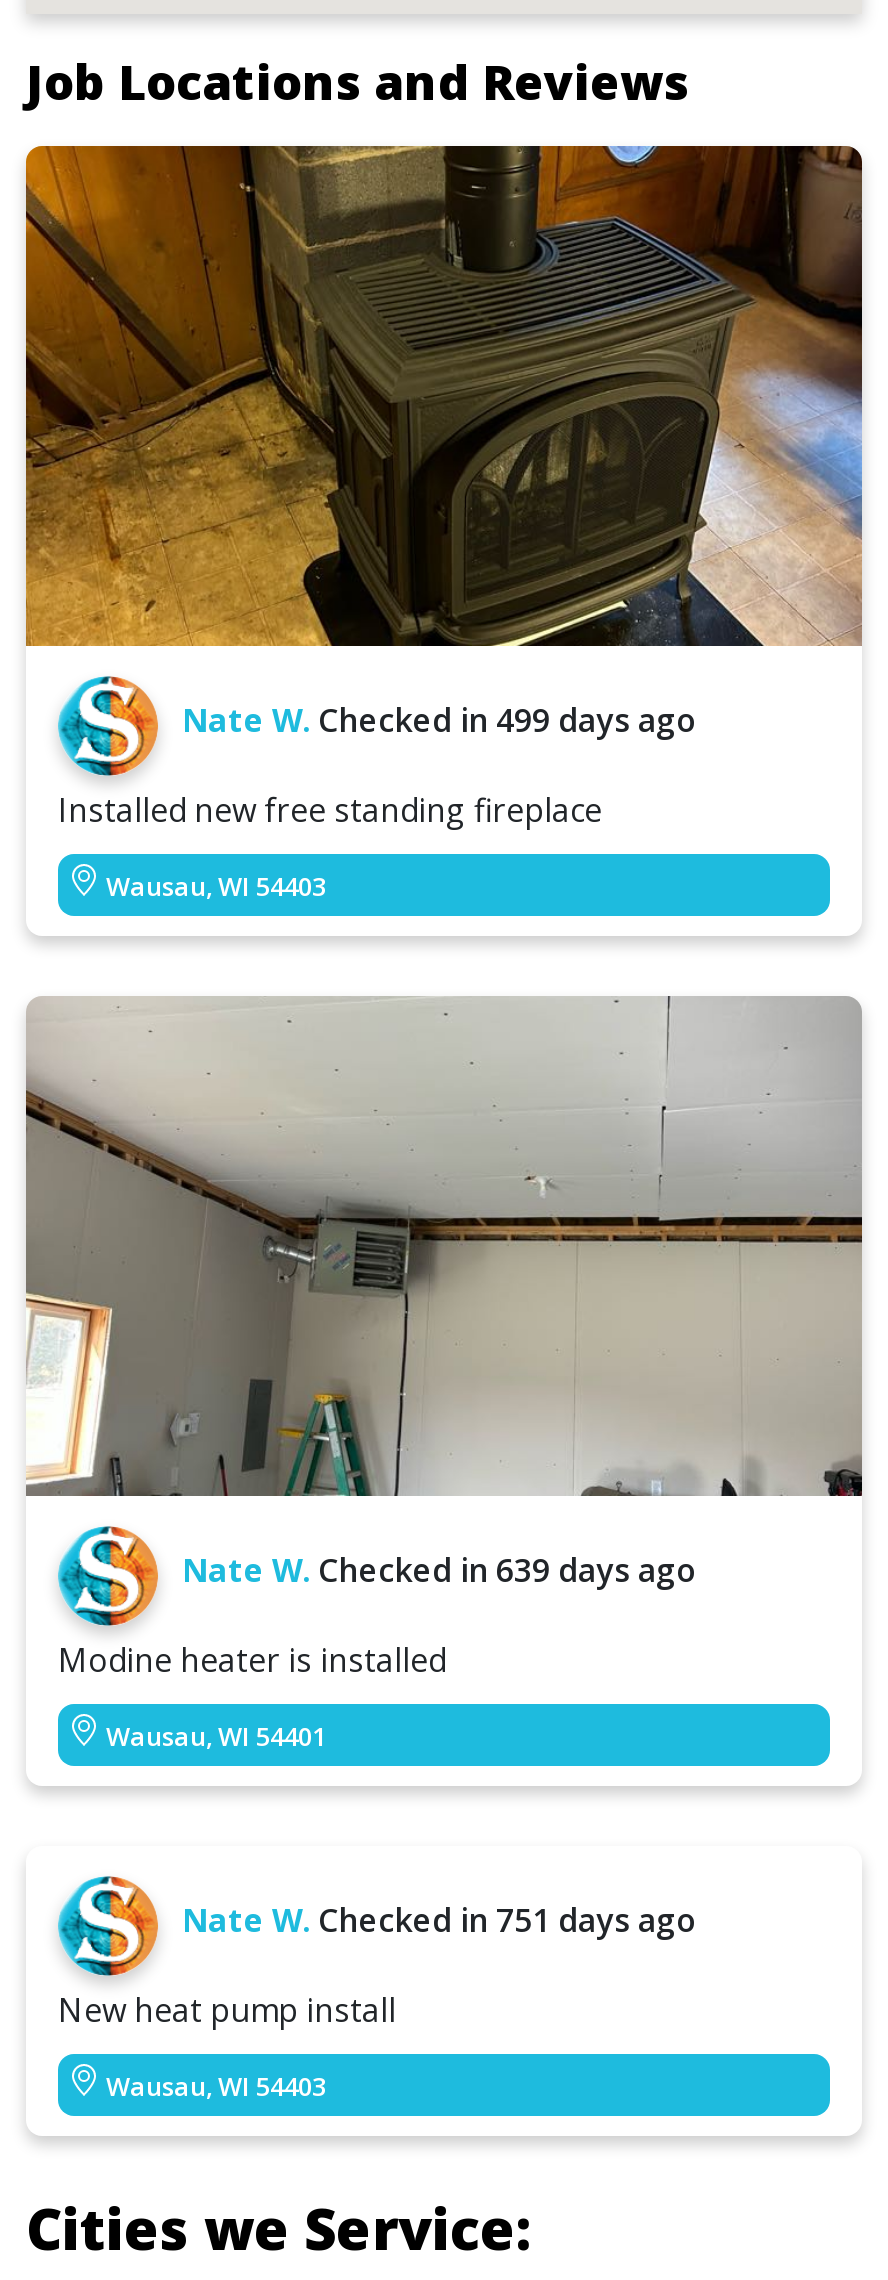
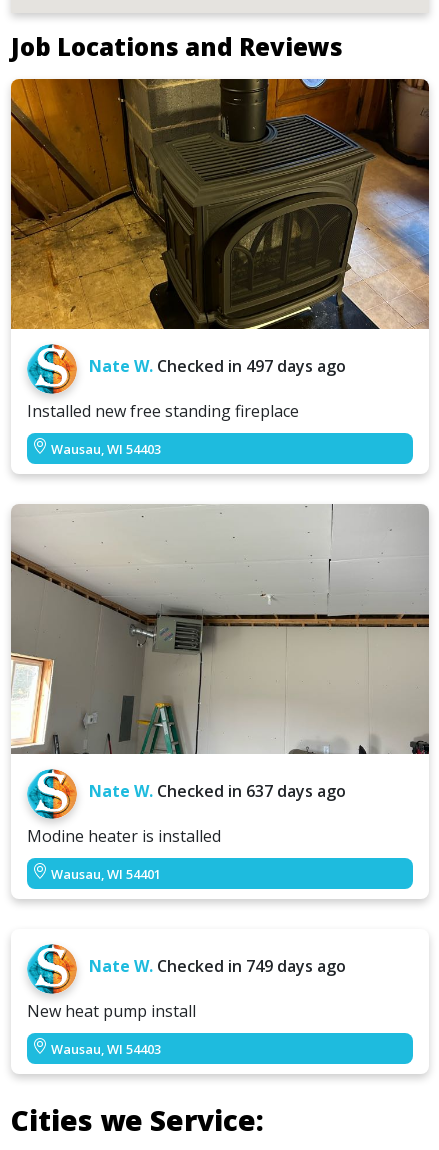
[182,698,696,742] Nate W. Checked in 499 days ago -> [89,355,346,377] Nate W. Checked in 497 days ago
[182,1548,696,1592] Nate W. Checked in 639 days ago -> [89,780,346,802] Nate W. Checked in 637 days ago
[182,1898,696,1942] Nate W. Checked in 751 days ago -> [89,955,346,977] Nate W. Checked in 749 days ago

